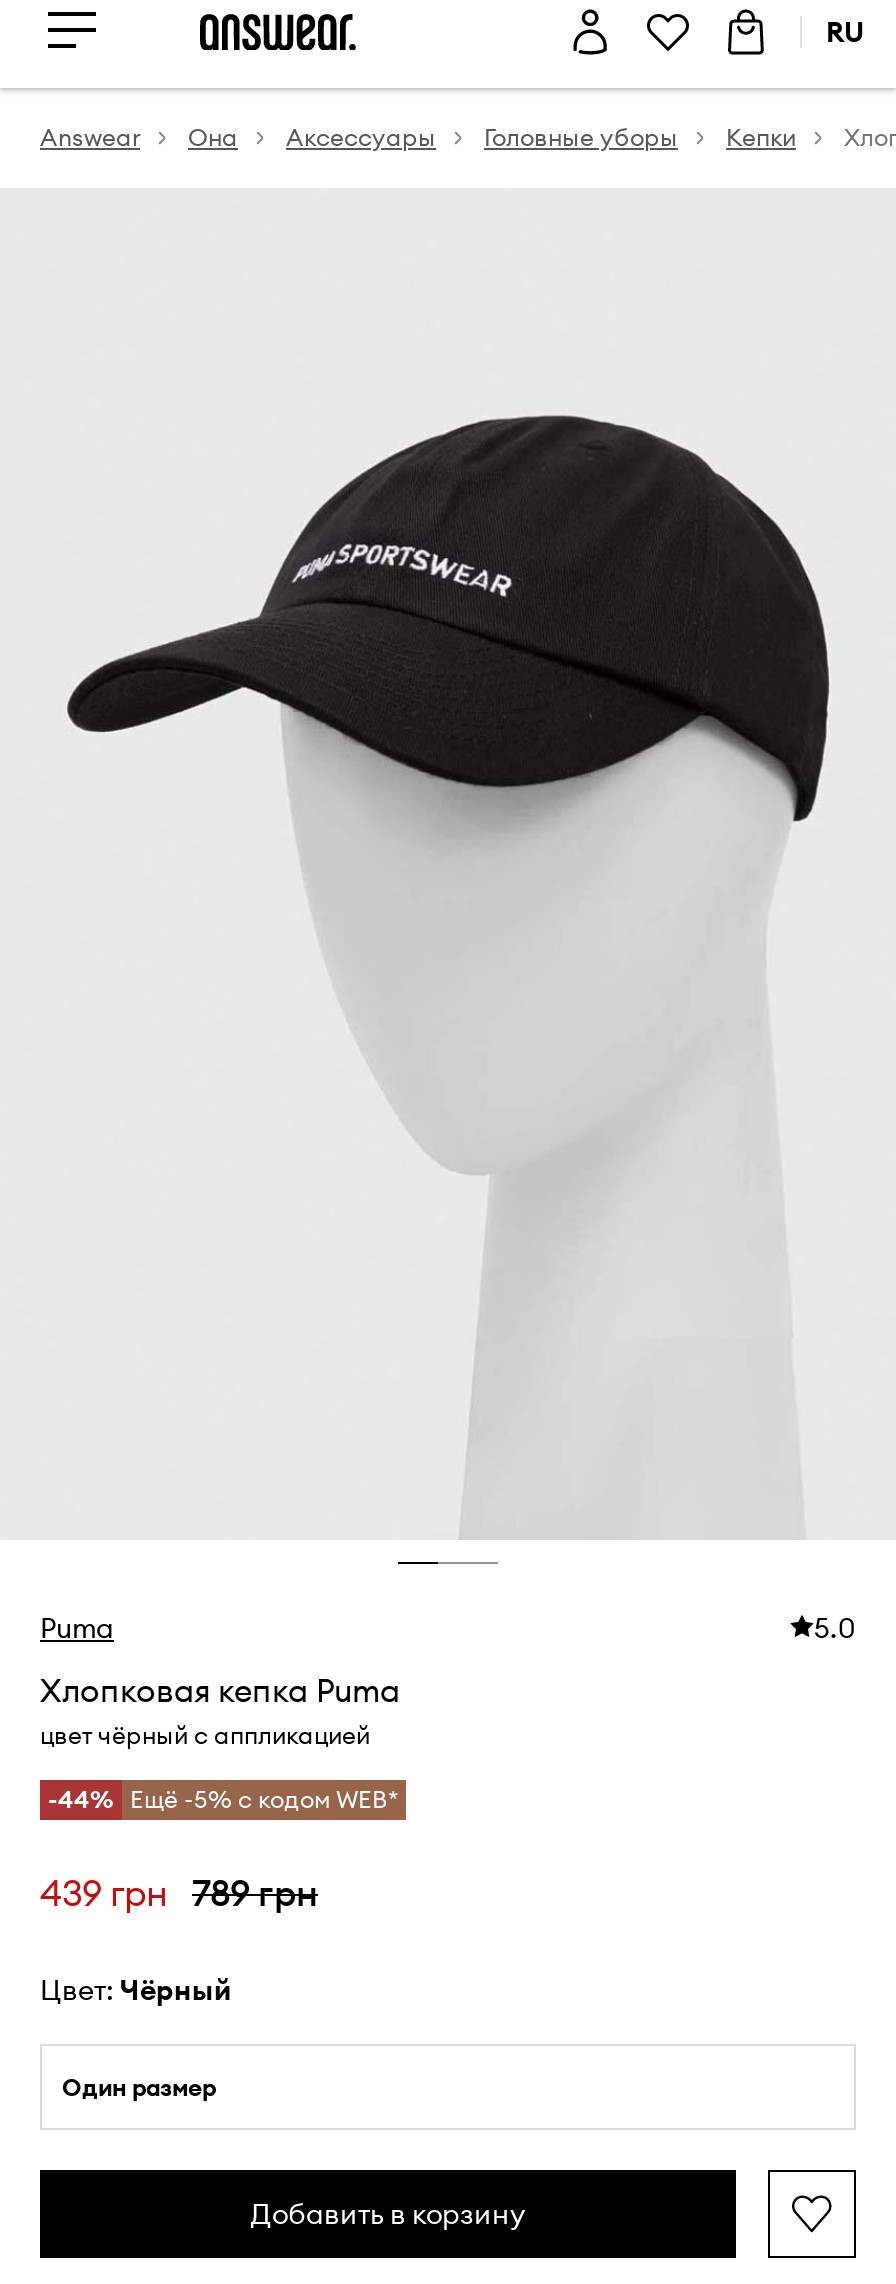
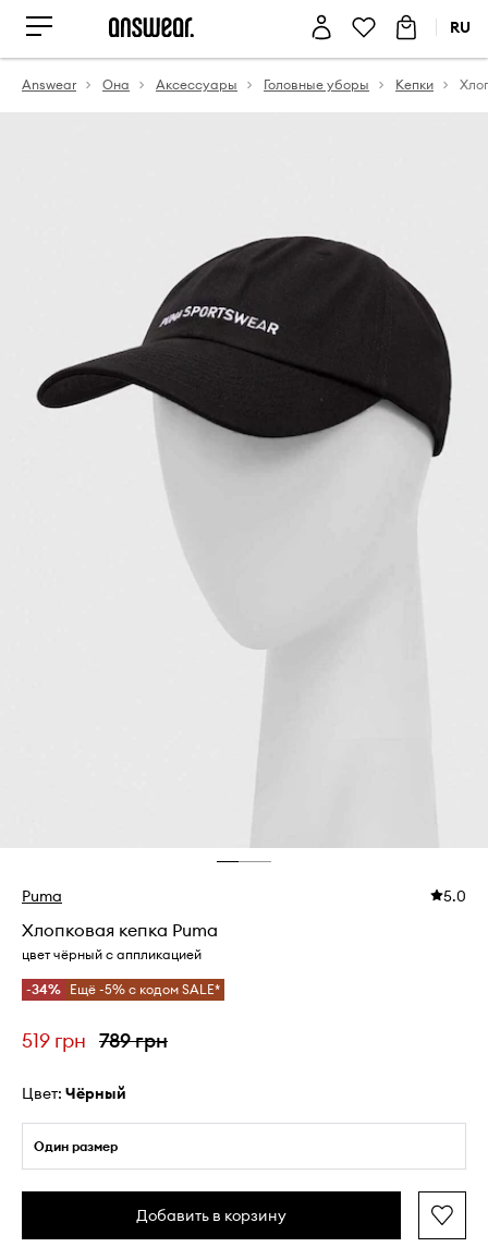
[48,1784,398,1814] -44% Ещё -5% с кодом WEB* -> [26,981,220,997] -34% Ещё -5% с кодом SALE*
[40,1870,318,1916] 439 грн 789 грн -> [22,1028,168,1053] 519 грн 789 грн

